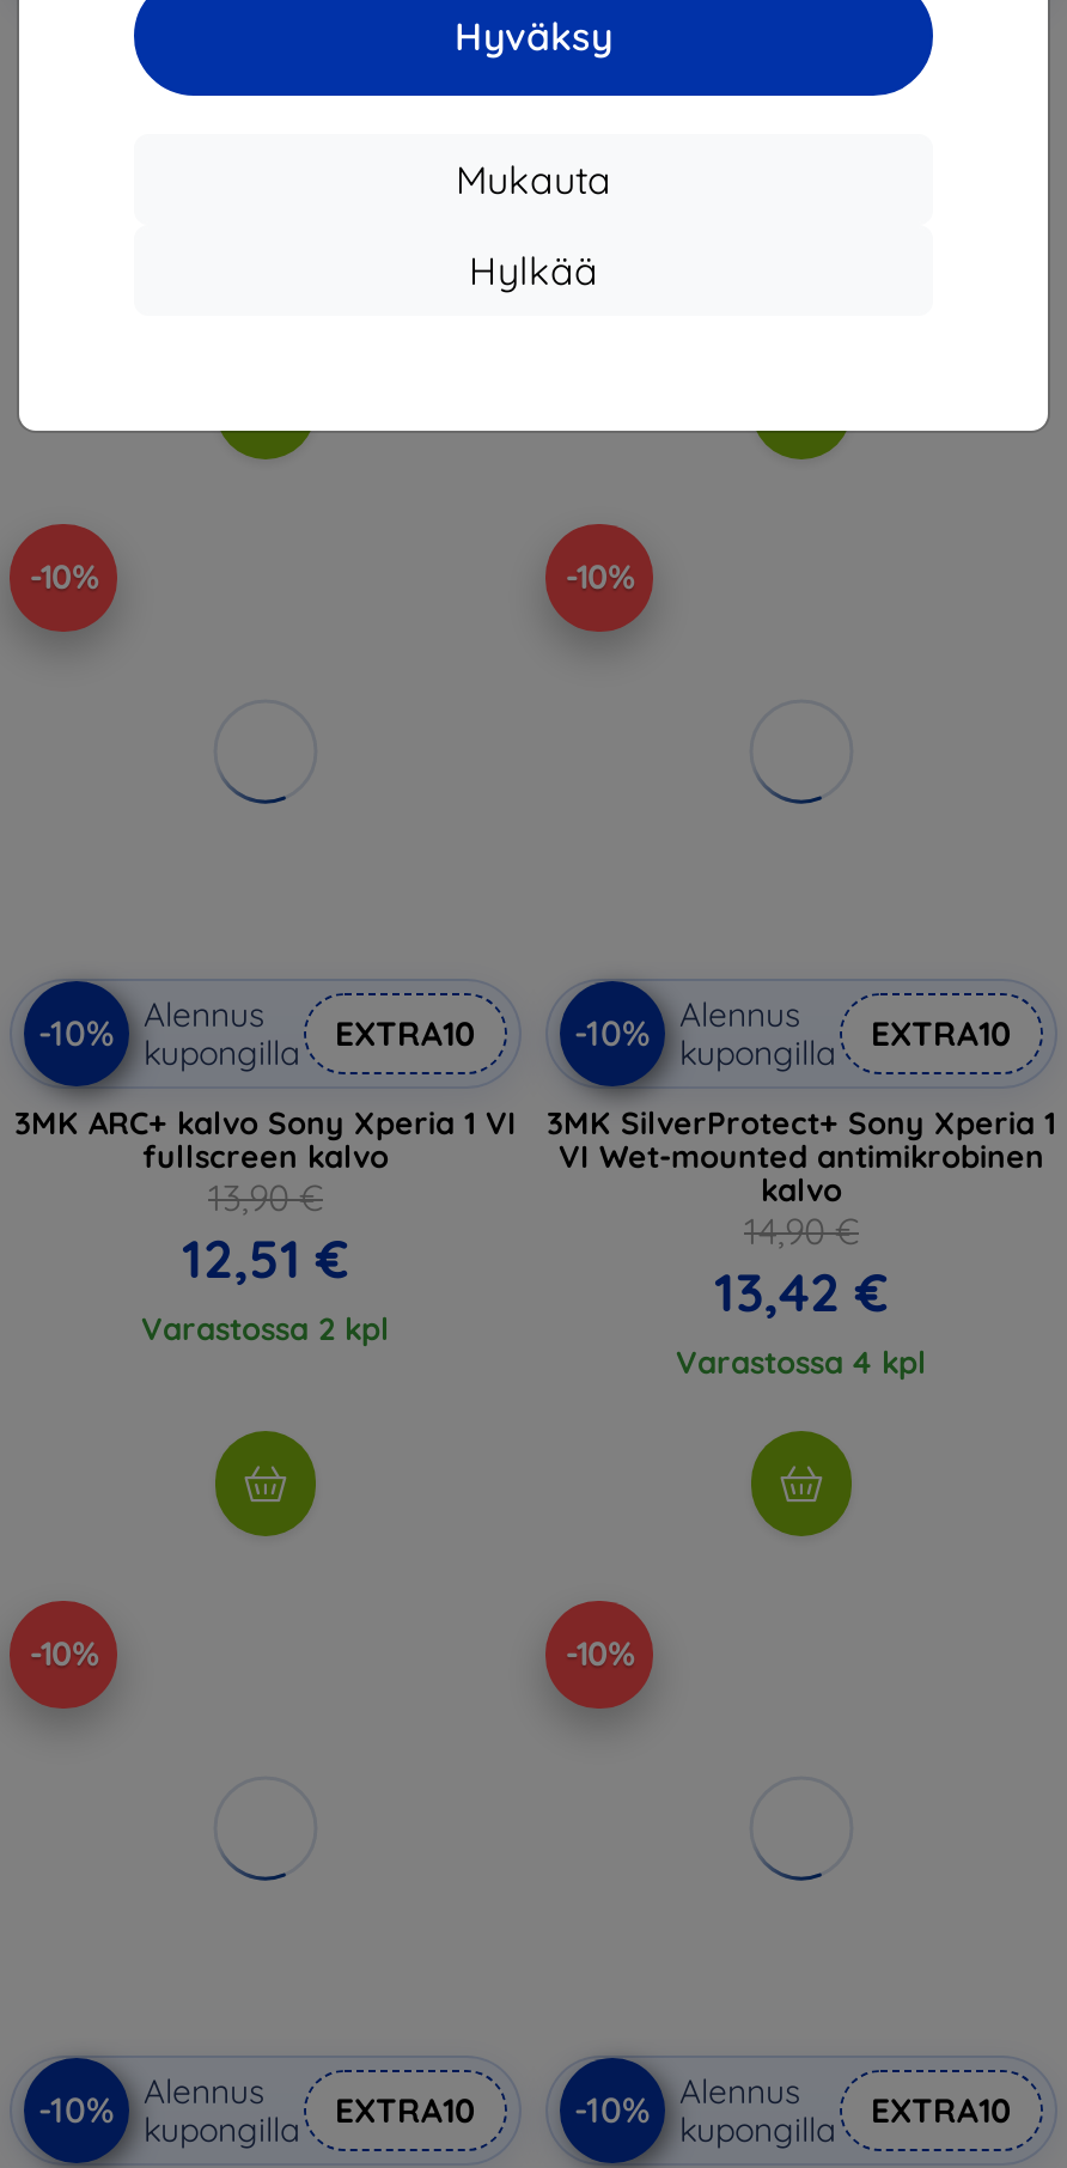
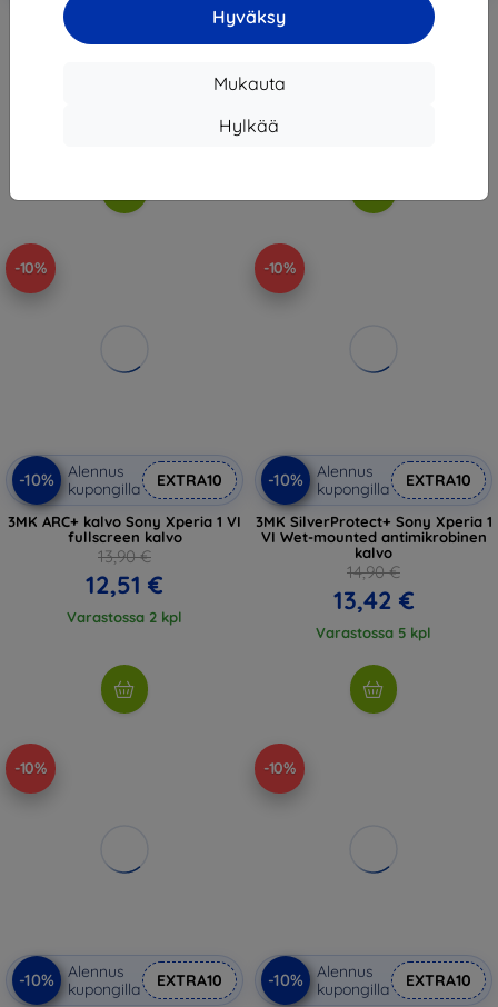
[676,1341,927,1380] Varastossa 4 kpl -> [316,623,431,641] Varastossa 5 kpl

